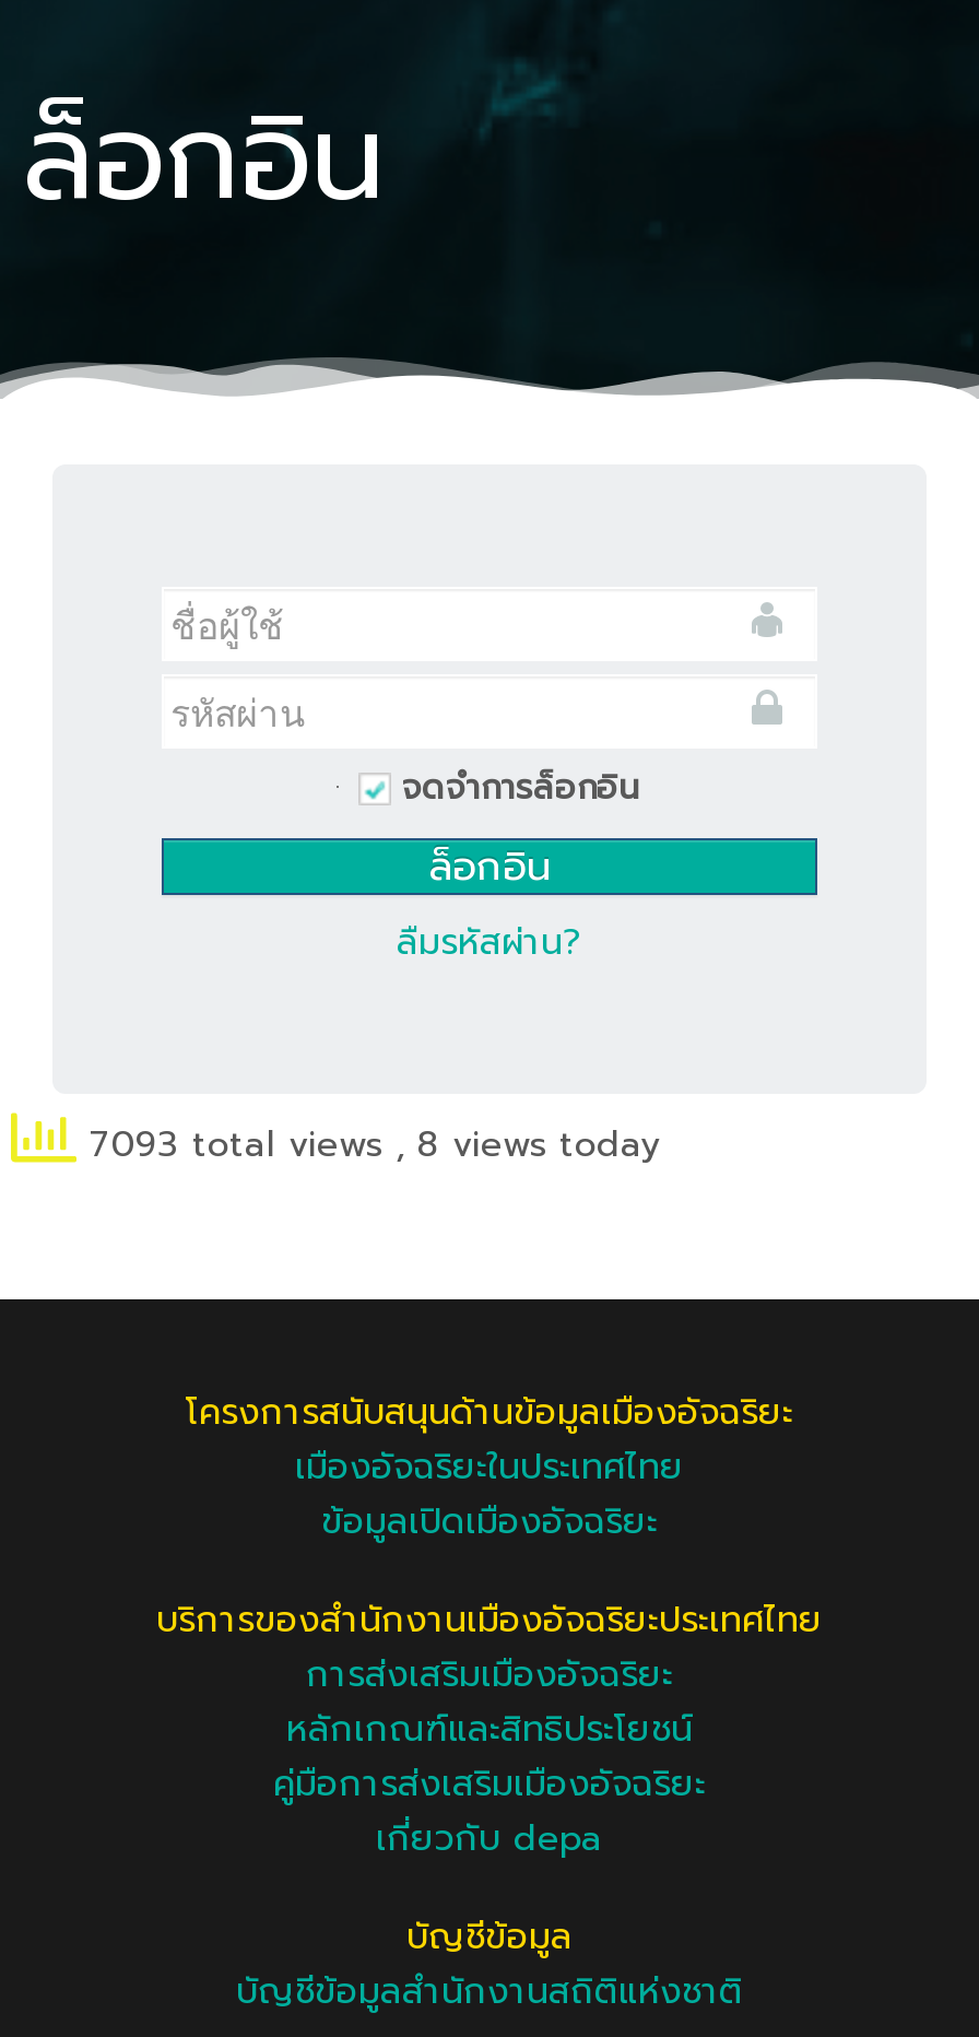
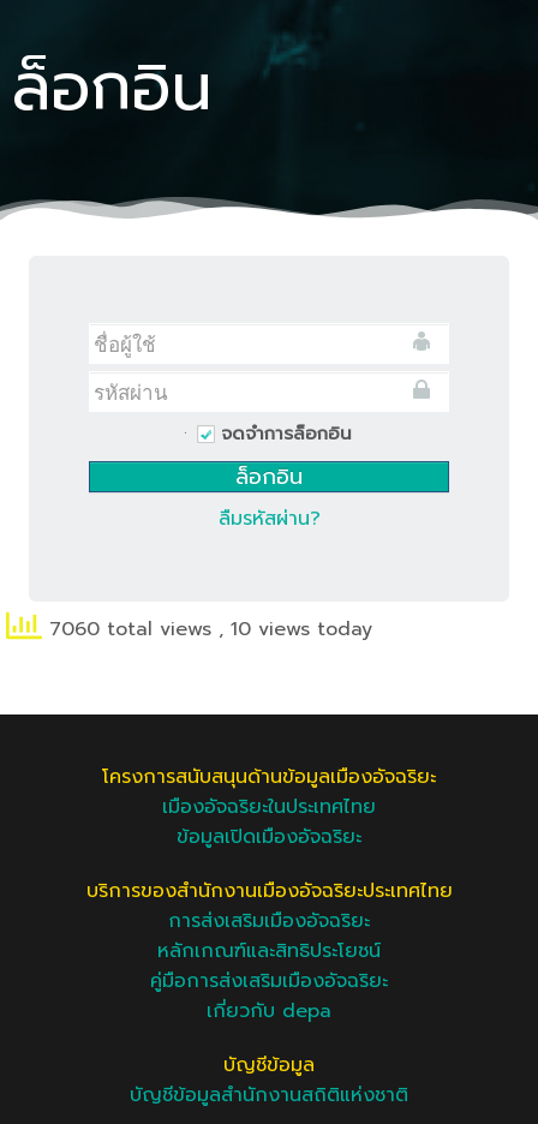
[76,1119,660,1171] 7093 total views, 8 views today -> [42,615,372,644] 7060 total views, 10 views today

